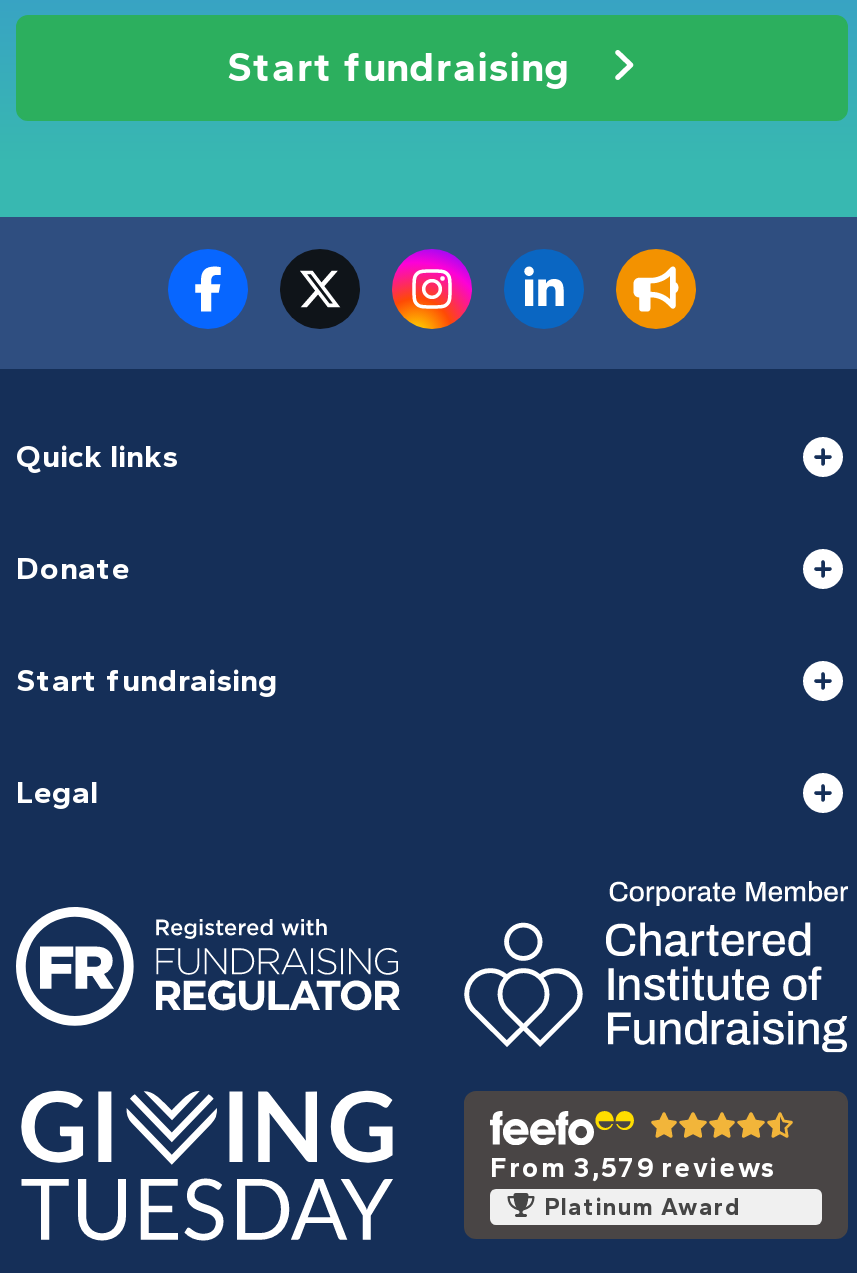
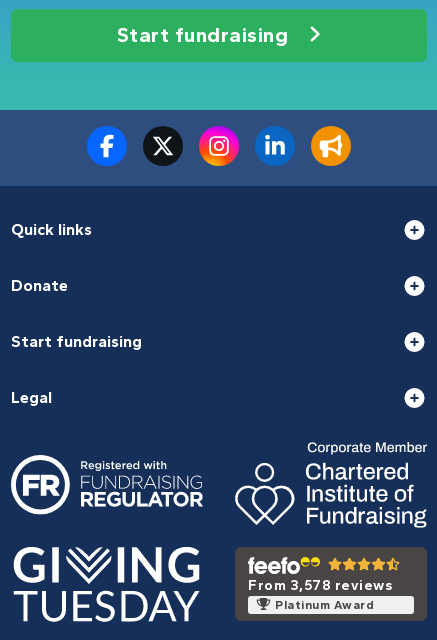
[490,1151,776,1185] From 3,579 reviews -> [248,577,392,594] From 3,578 reviews

